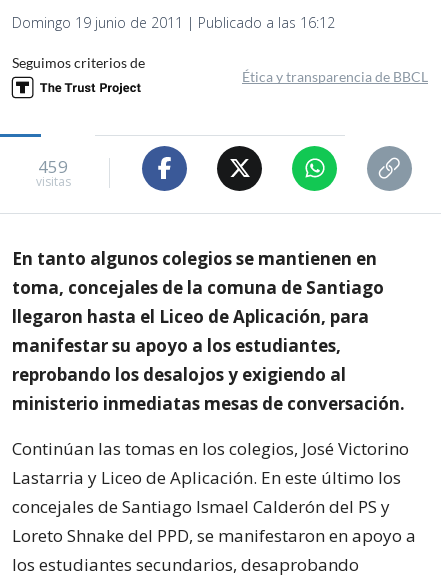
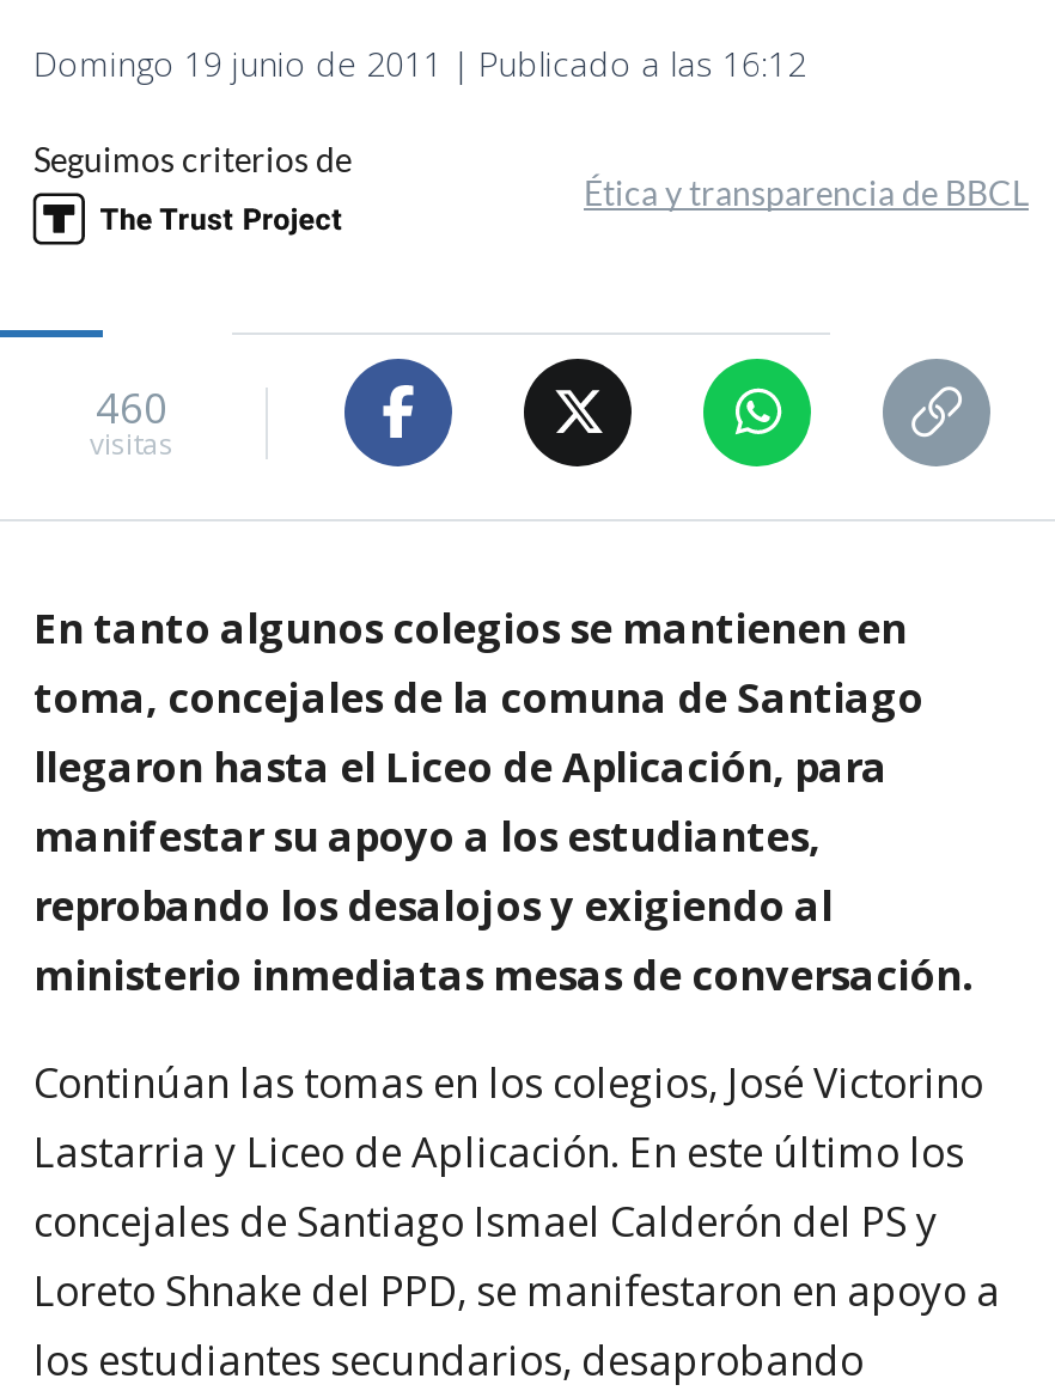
[38,155,68,178] 459 -> [96,381,167,436] 460

